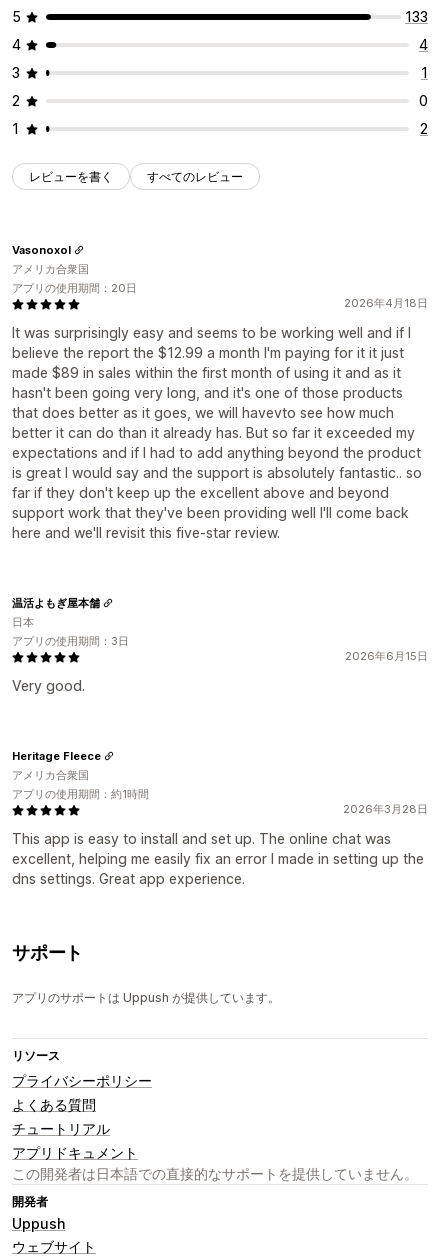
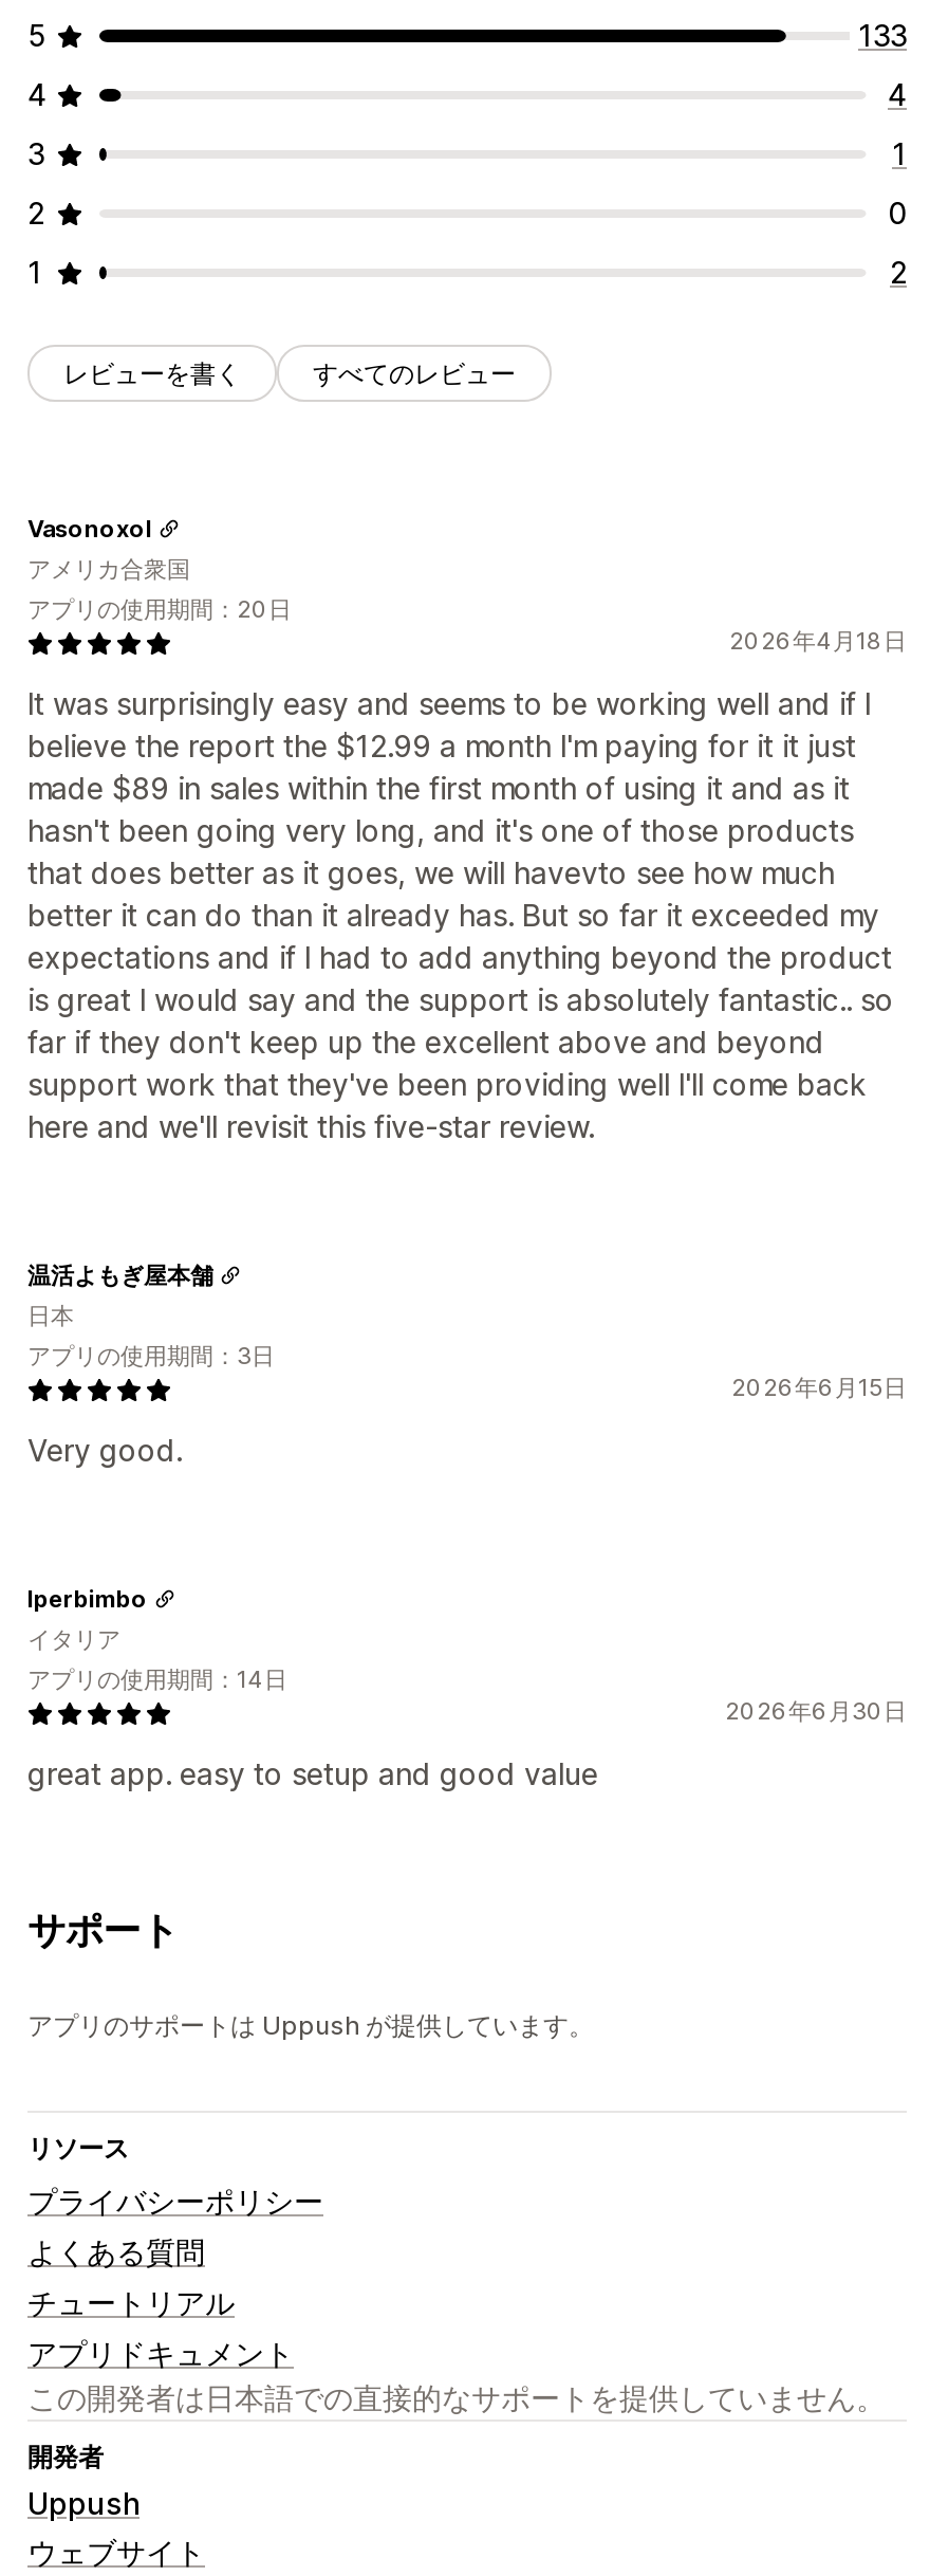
[12,749,149,801] Heritage Fleece | アメリカ合衆国 | アプリの使用期間：約1時間 -> [27,1584,287,1695] Iperbimbo | イタリア | アプリの使用期間：14日
[343,802,428,816] 2026年3月28日 -> [725,1697,907,1727] 2026年6月30日
[12,830,424,887] This app is easy to install and set up. The online chat was | excellent, helping me easily fix an error I made in setting up the | dns settings. Great app experience. -> [27,1756,598,1792] great app. easy to setup and good value

